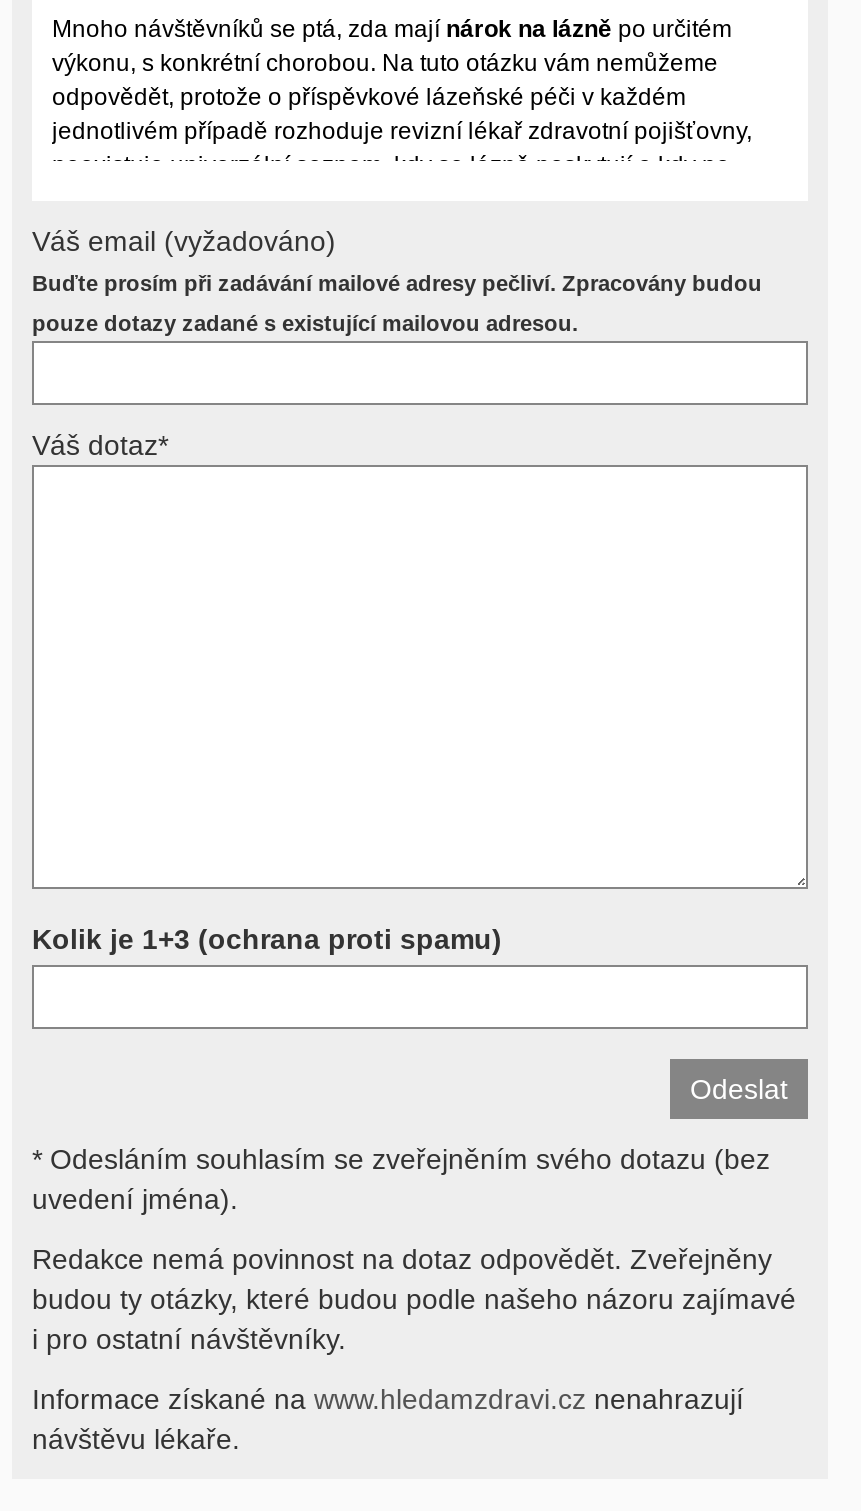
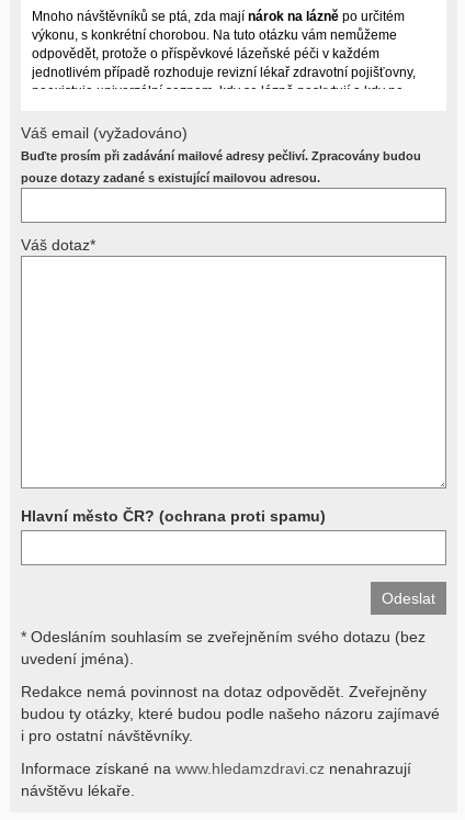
[32,923,502,955] Kolik je 1+3 (ochrana proti spamu) -> [21,507,326,524] Hlavní město ČR? (ochrana proti spamu)

